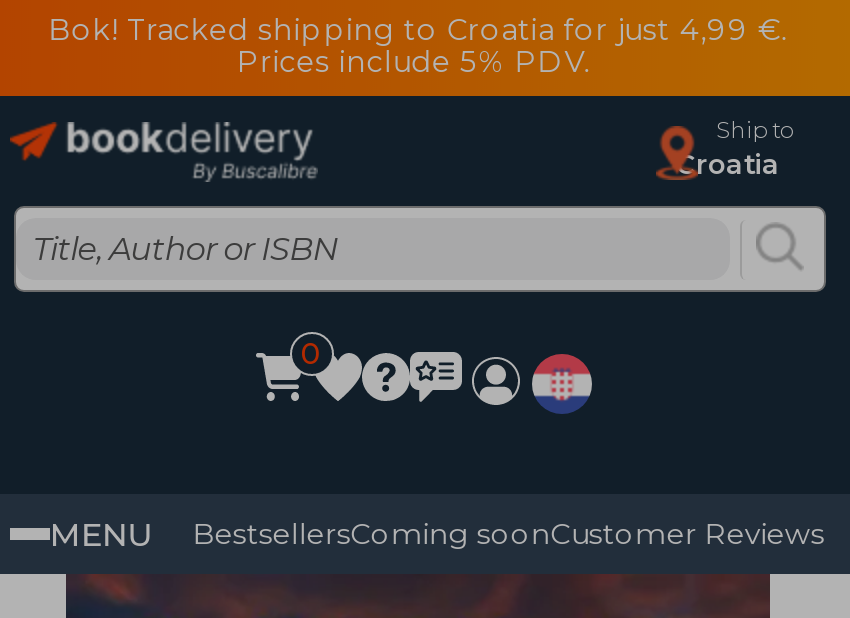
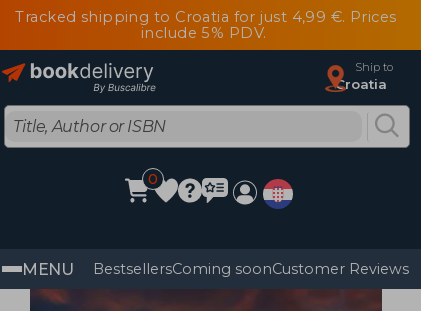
[49,12,787,80] Bok! Tracked shipping to Croatia for just 4,99 €. | Prices include 5% PDV. -> [15,8,397,42] Tracked shipping to Croatia for just 4,99 €. Prices | include 5% PDV.

